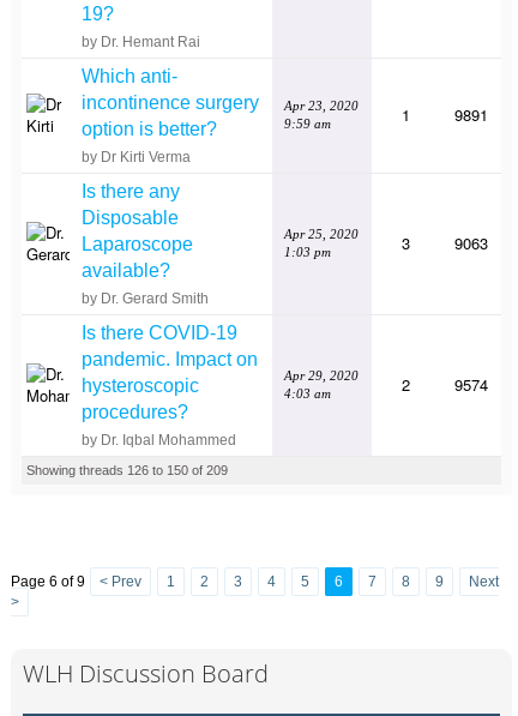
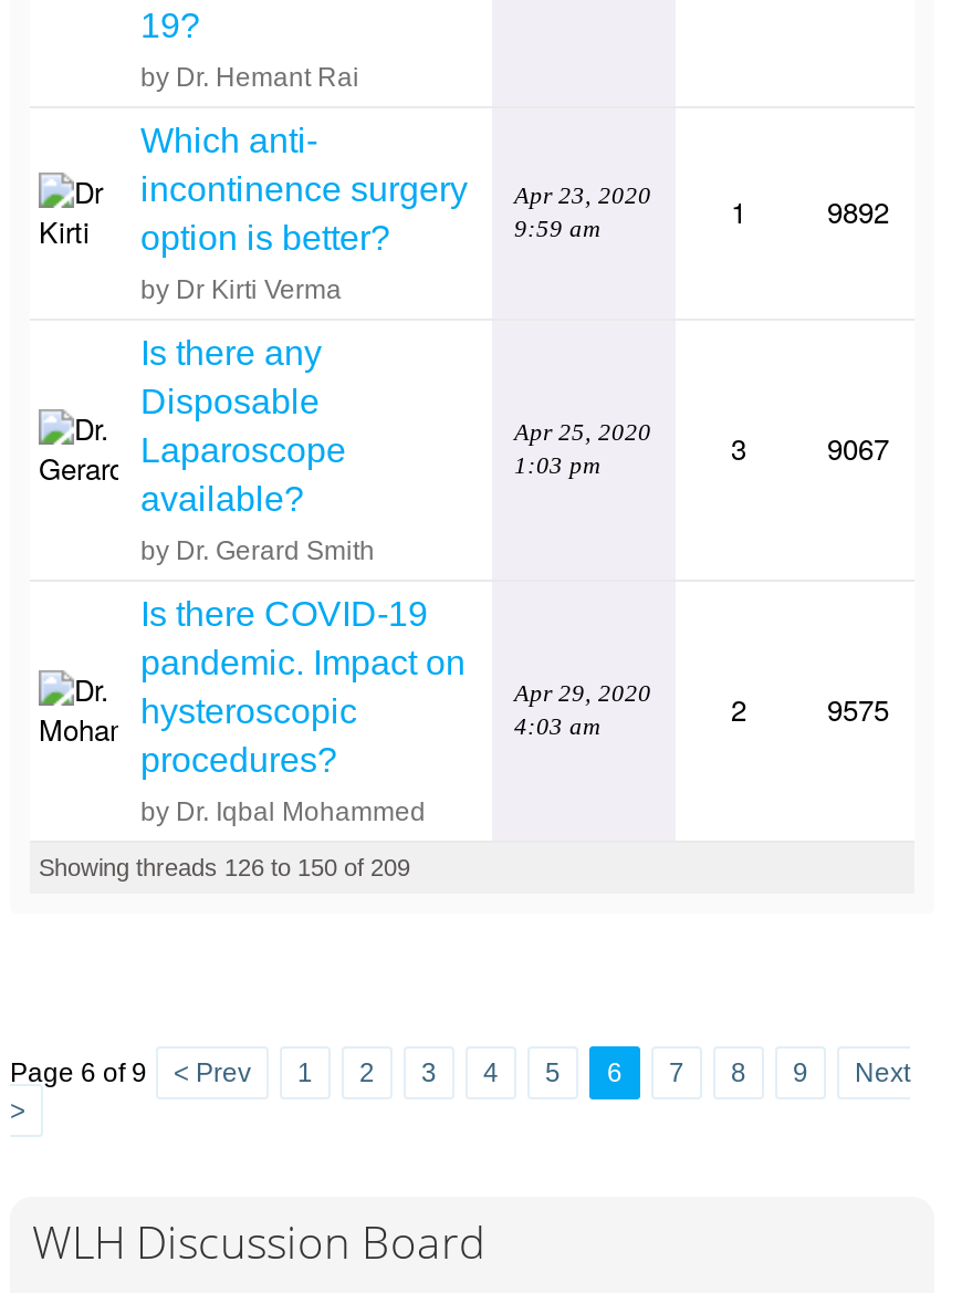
[402,103,487,126] 1 9891 -> [731,190,889,232] 1 9892
[402,231,487,254] 3 9063 -> [731,427,889,469] 3 9067
[402,373,487,396] 2 9574 -> [731,688,889,730] 2 9575

